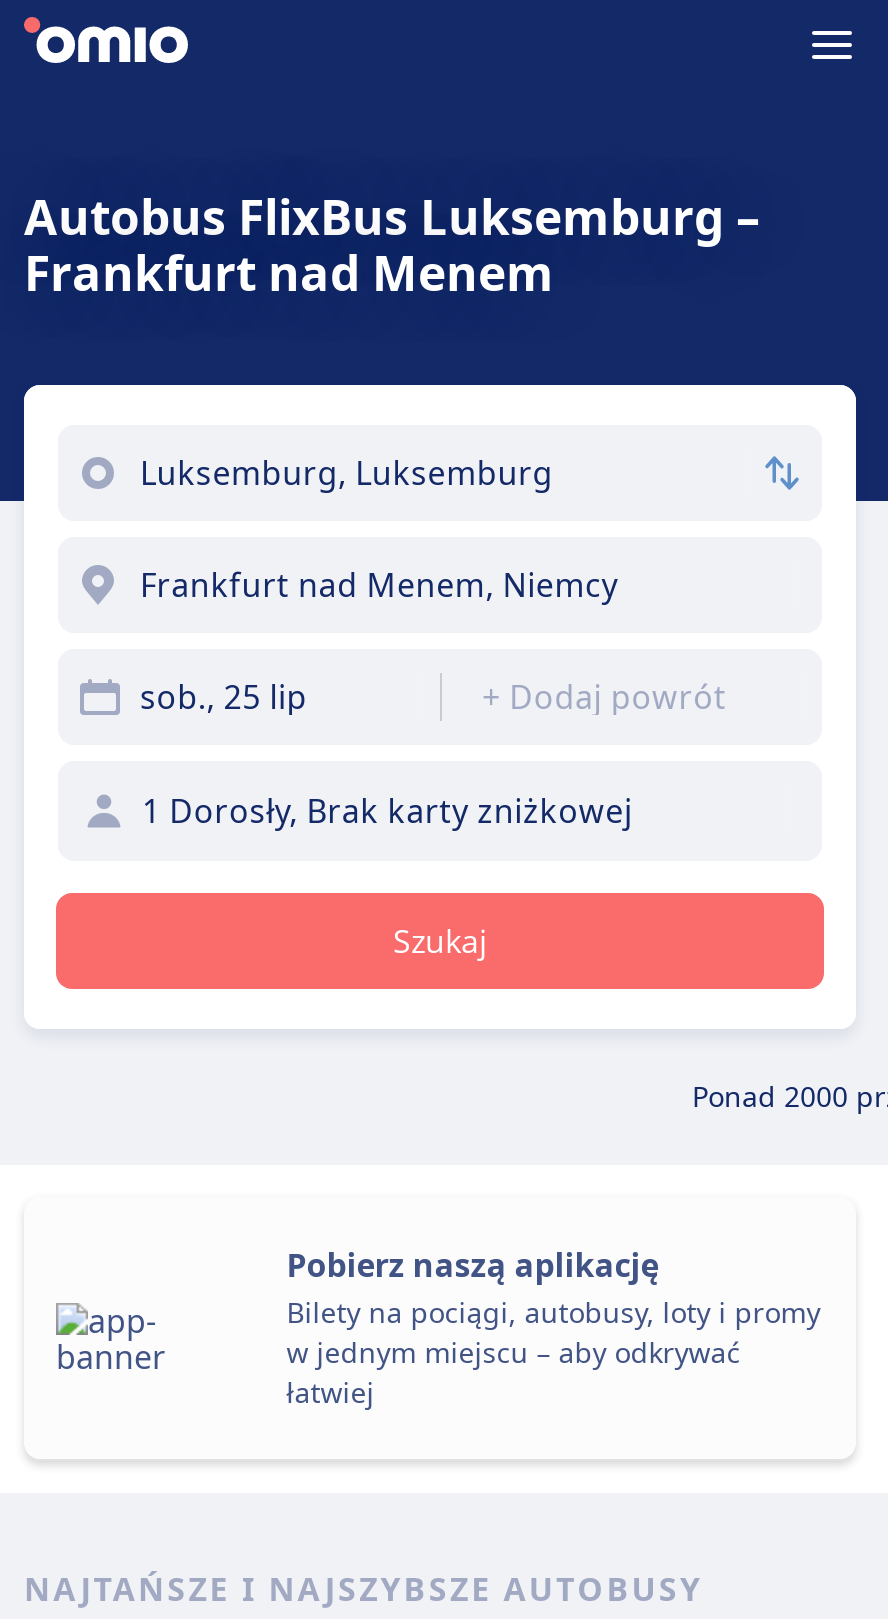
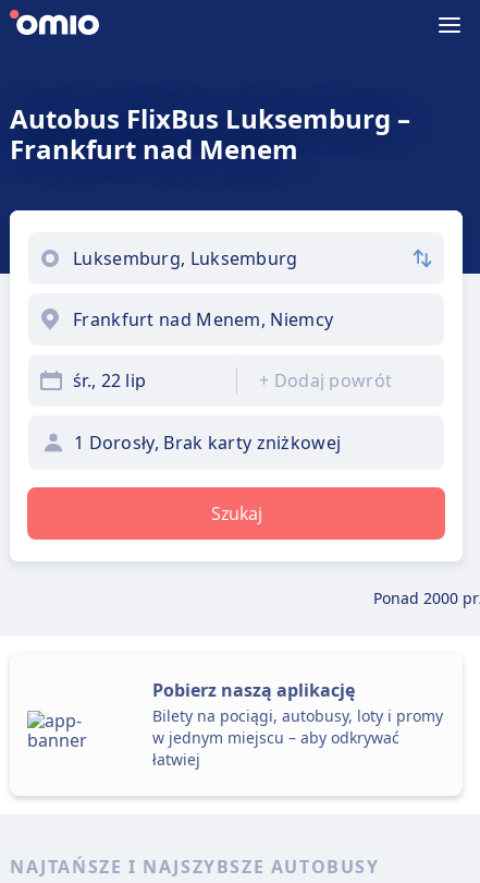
[140,675,307,719] sob., 25 lip -> [73,368,146,392] śr., 22 lip

